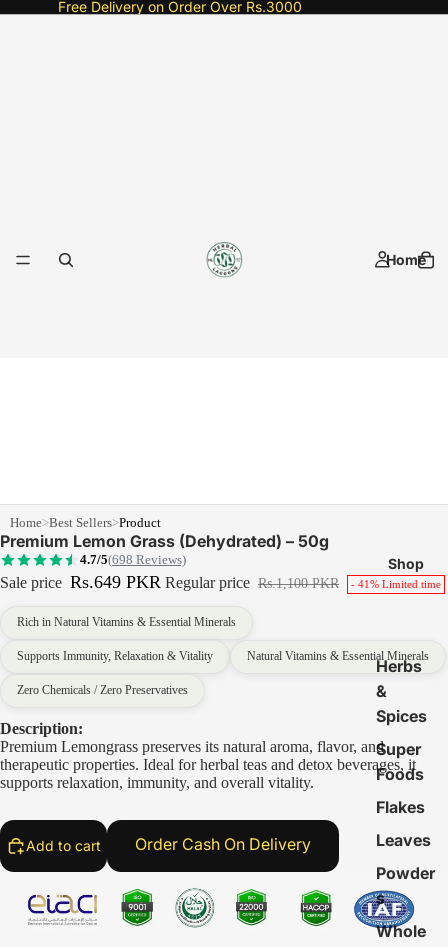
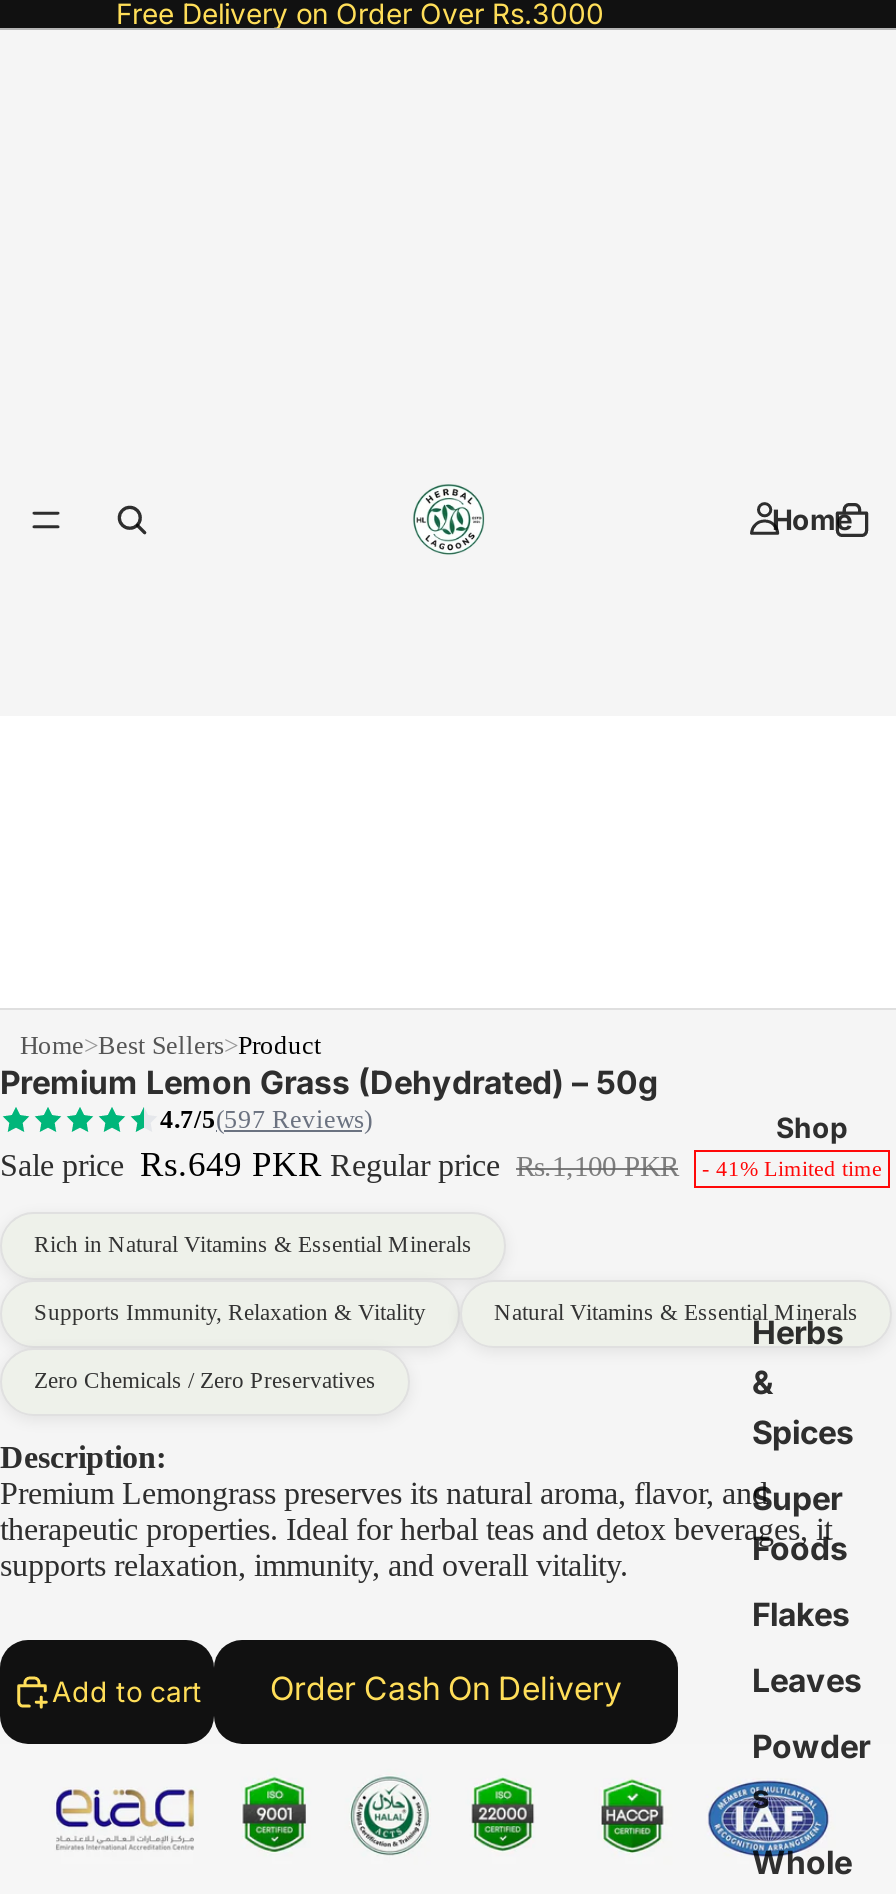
[80,552,186,567] 4.7/5(698 Reviews) -> [160,1104,372,1134] 4.7/5(597 Reviews)

